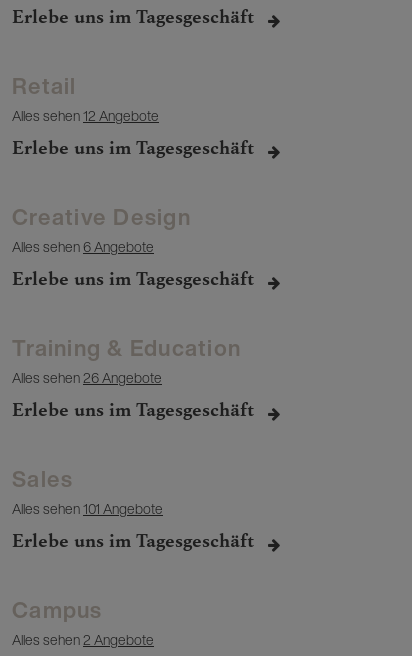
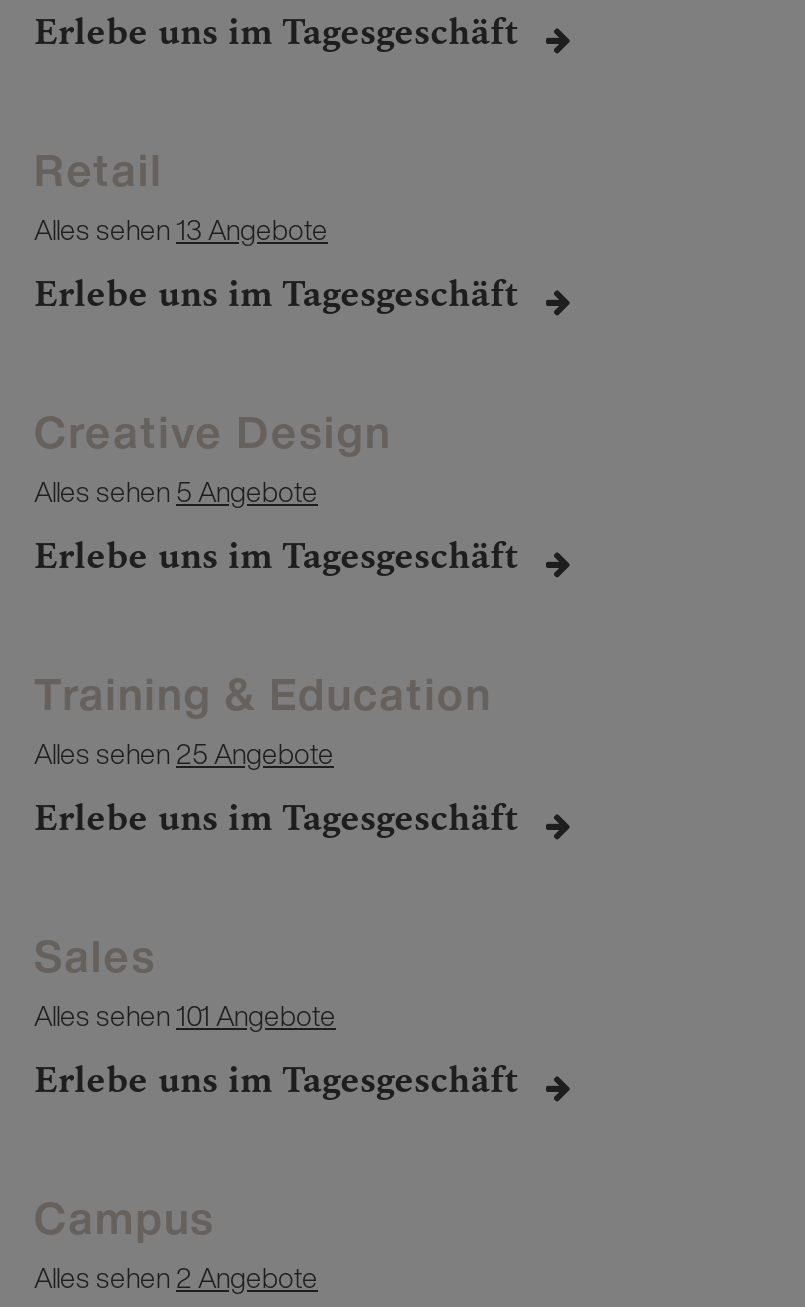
[12,105,159,126] Alles sehen 12 Angebote -> [34,208,328,250] Alles sehen 13 Angebote
[12,236,154,257] Alles sehen 6 Angebote -> [34,470,318,512] Alles sehen 5 Angebote
[12,367,162,388] Alles sehen 26 Angebote -> [34,732,334,774] Alles sehen 25 Angebote

